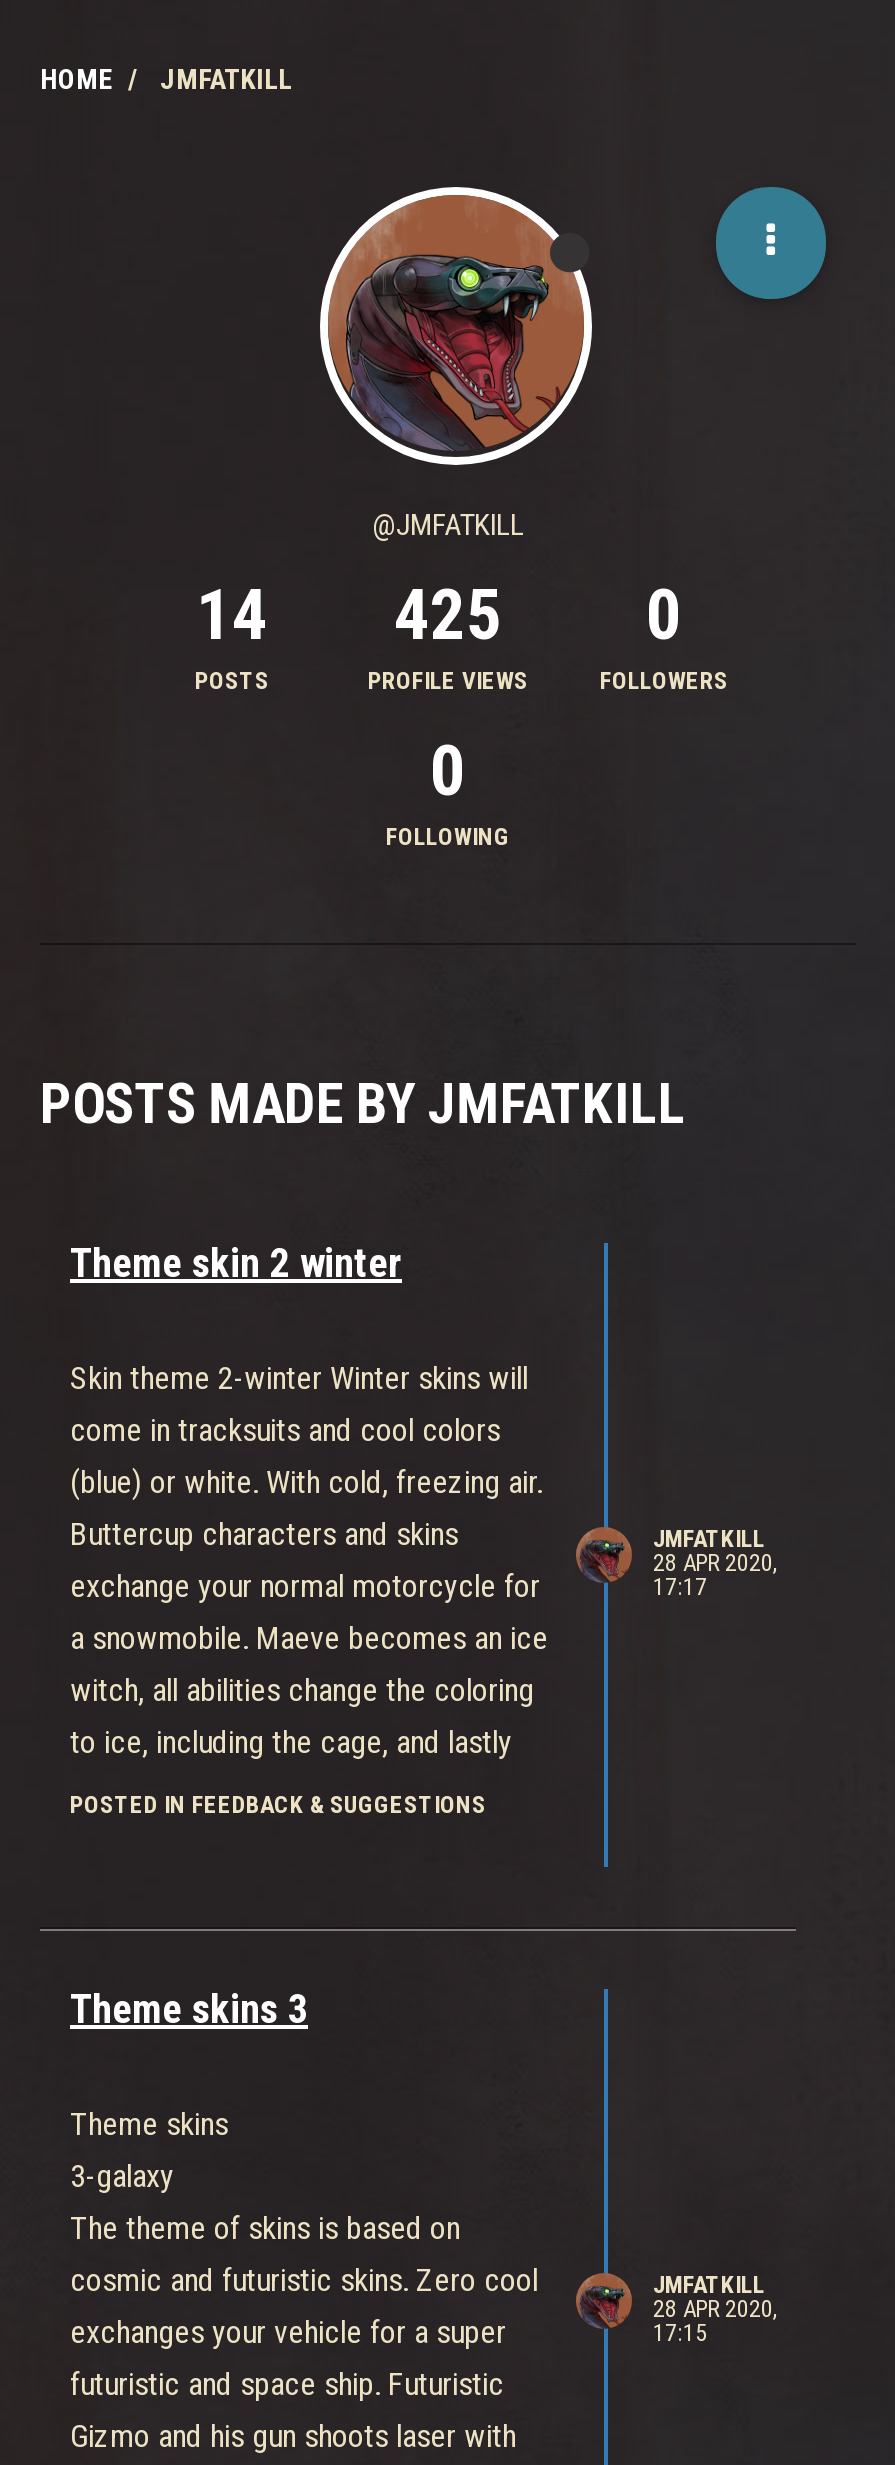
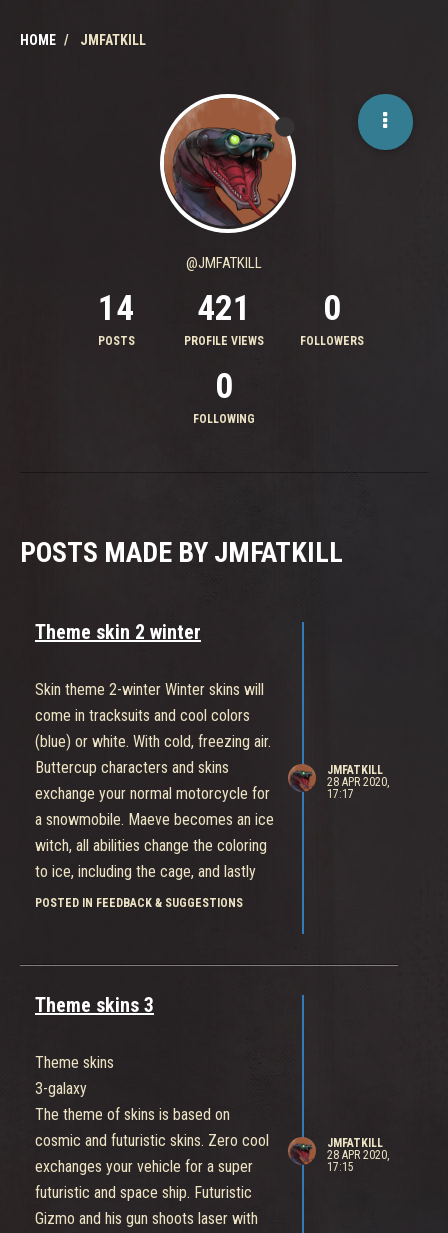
[196,575,682,657] 14 425 0 -> [98,288,341,329] 14 421 0

